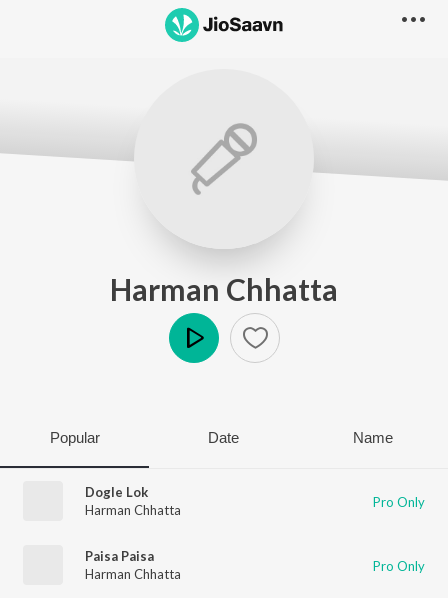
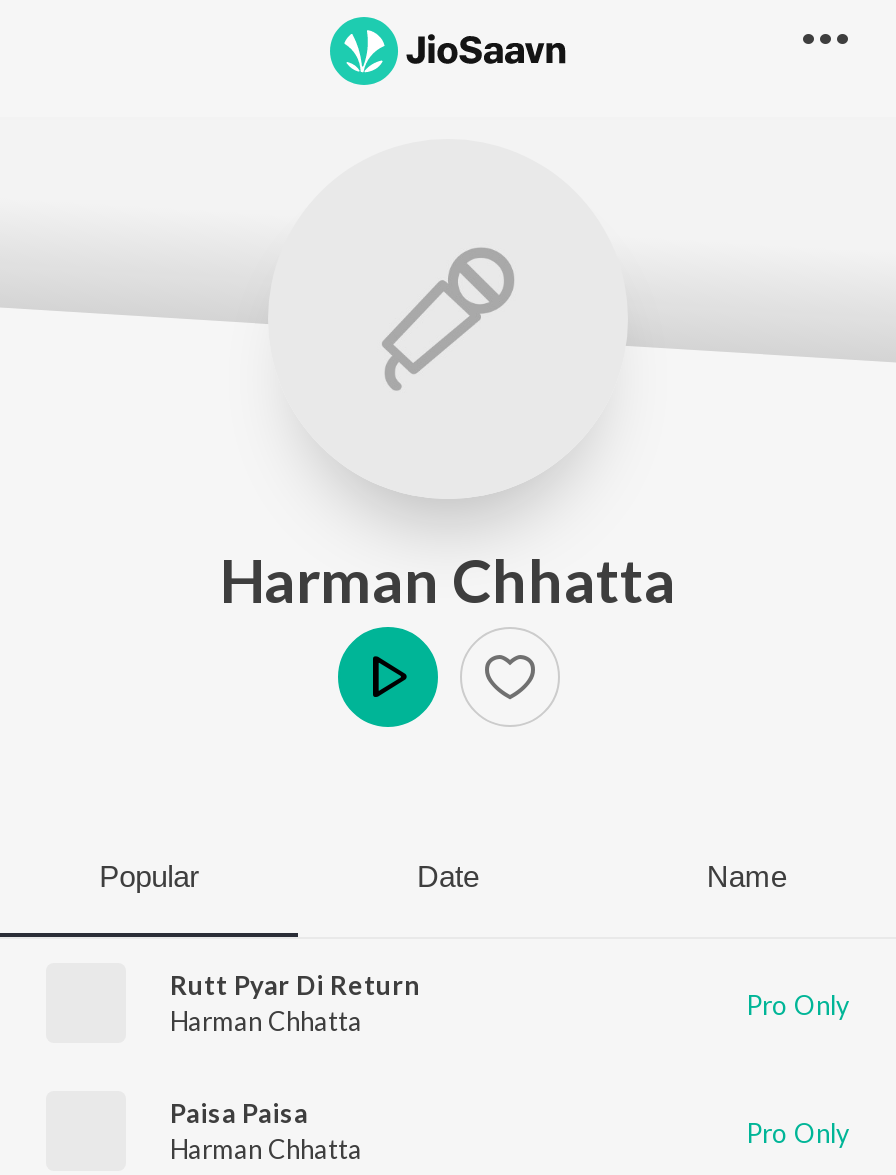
[85,483,148,499] Dogle Lok -> [170,968,420,1000] Rutt Pyar Di Return

